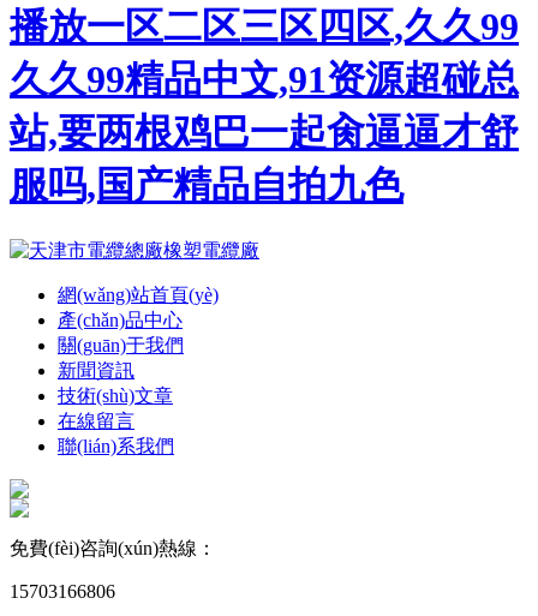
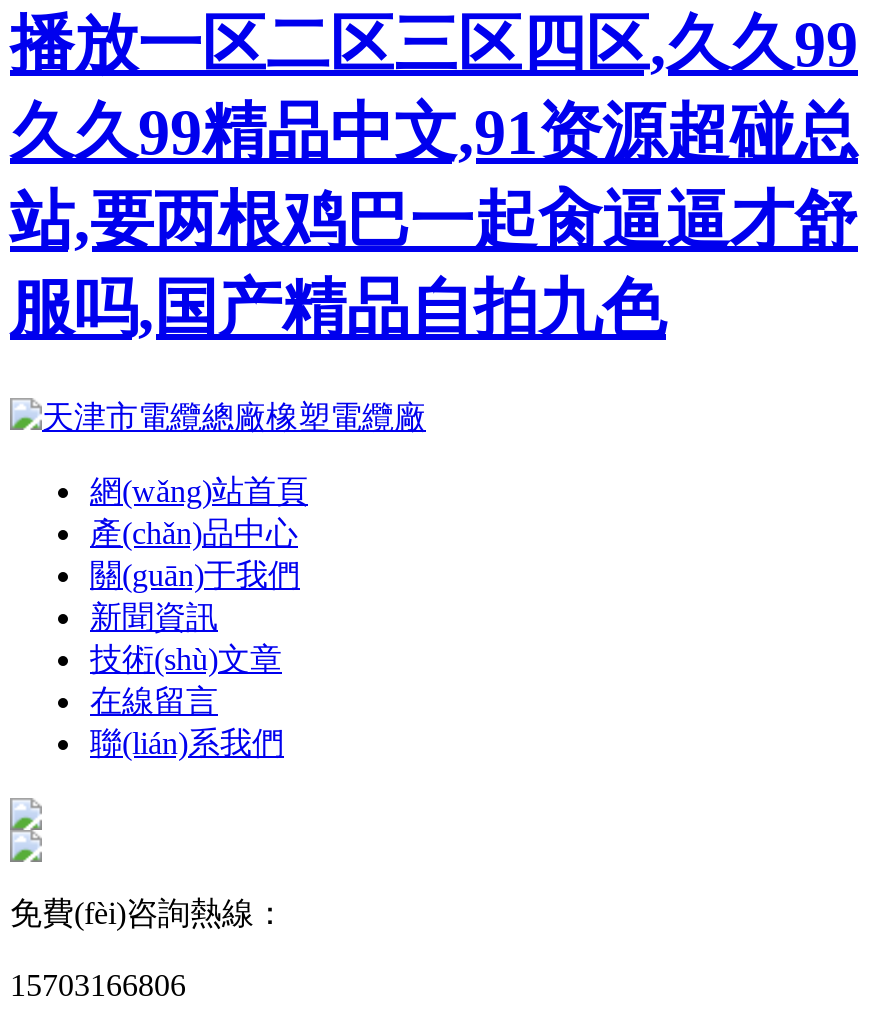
[58,284,219,305] 網(wǎng)站首頁(yè) -> [90,474,308,508] 網(wǎng)站首頁
[10,538,216,558] 免費(fèi)咨詢(xún)熱線： -> [10,896,286,930] 免費(fèi)咨詢熱線：

